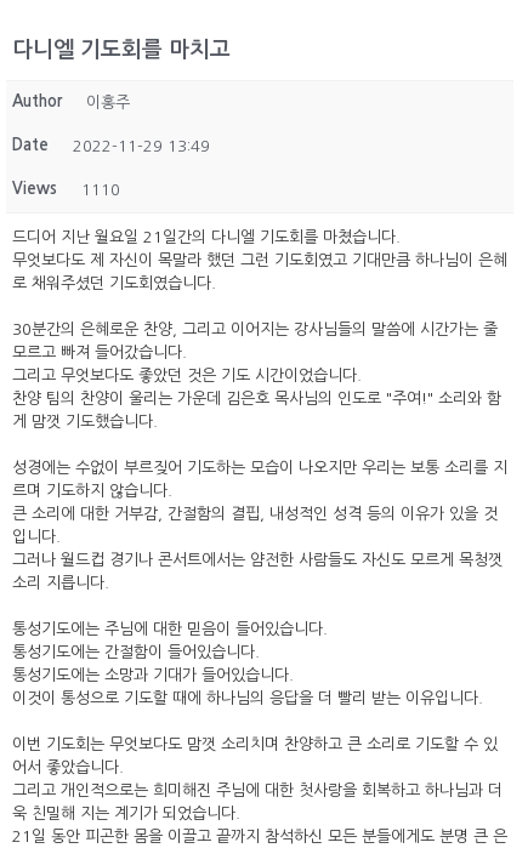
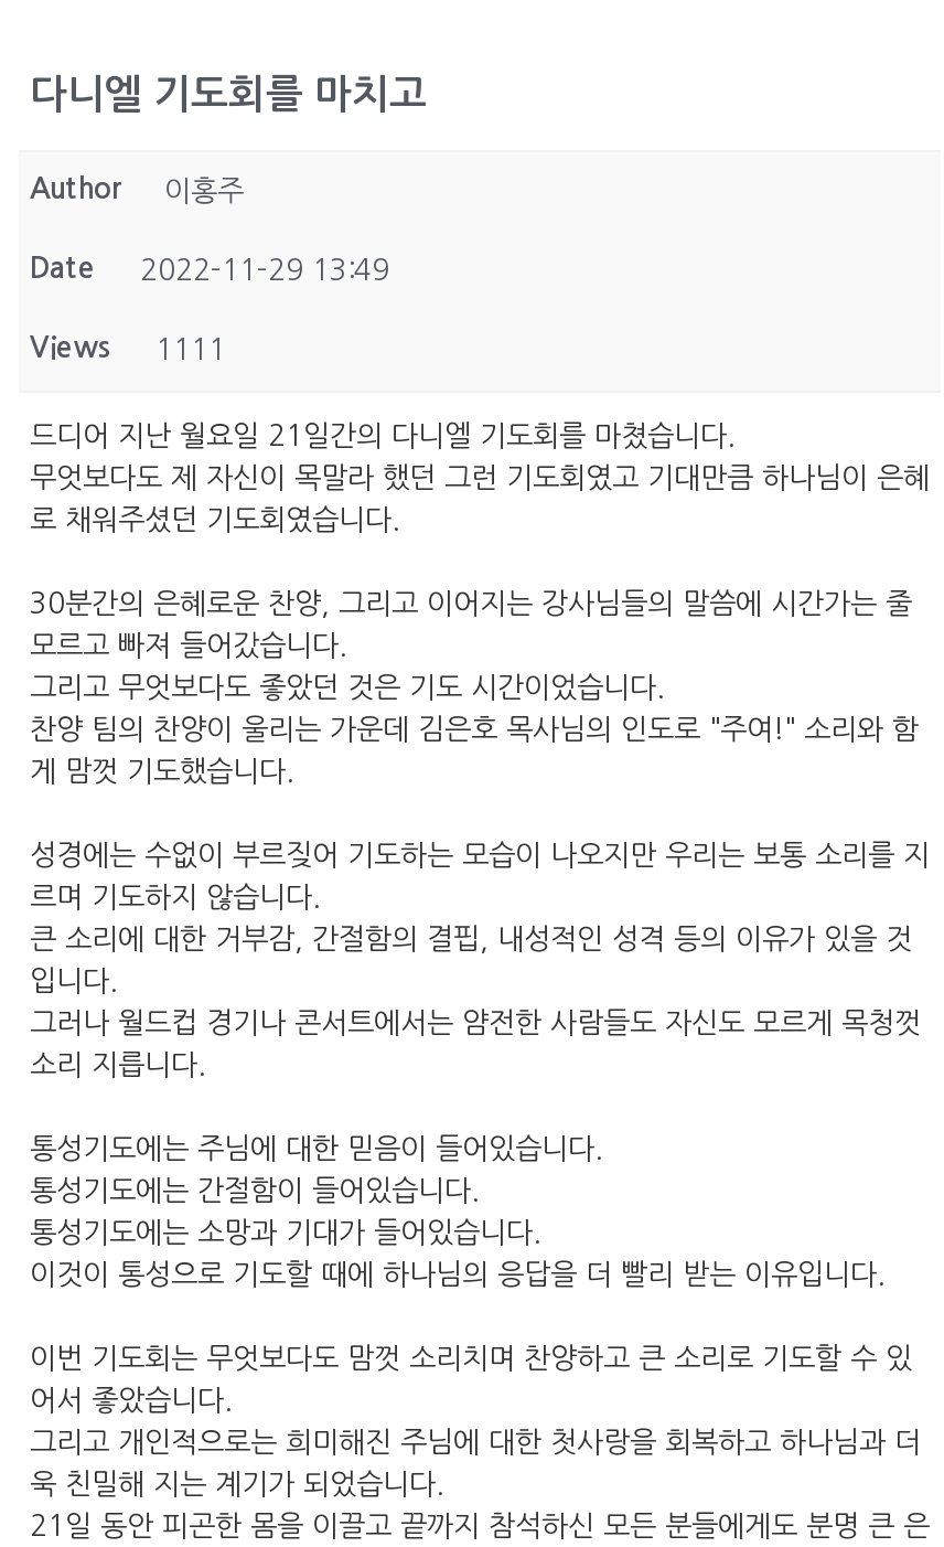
[12,180,120,197] Views 1110 -> [30,332,226,363] Views 1111

